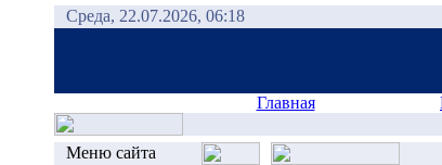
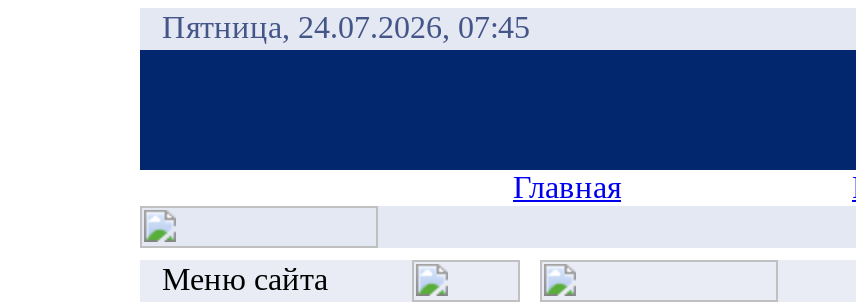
[66,7,245,25] Среда, 22.07.2026, 06:18 -> [162,10,530,44] Пятница, 24.07.2026, 07:45

